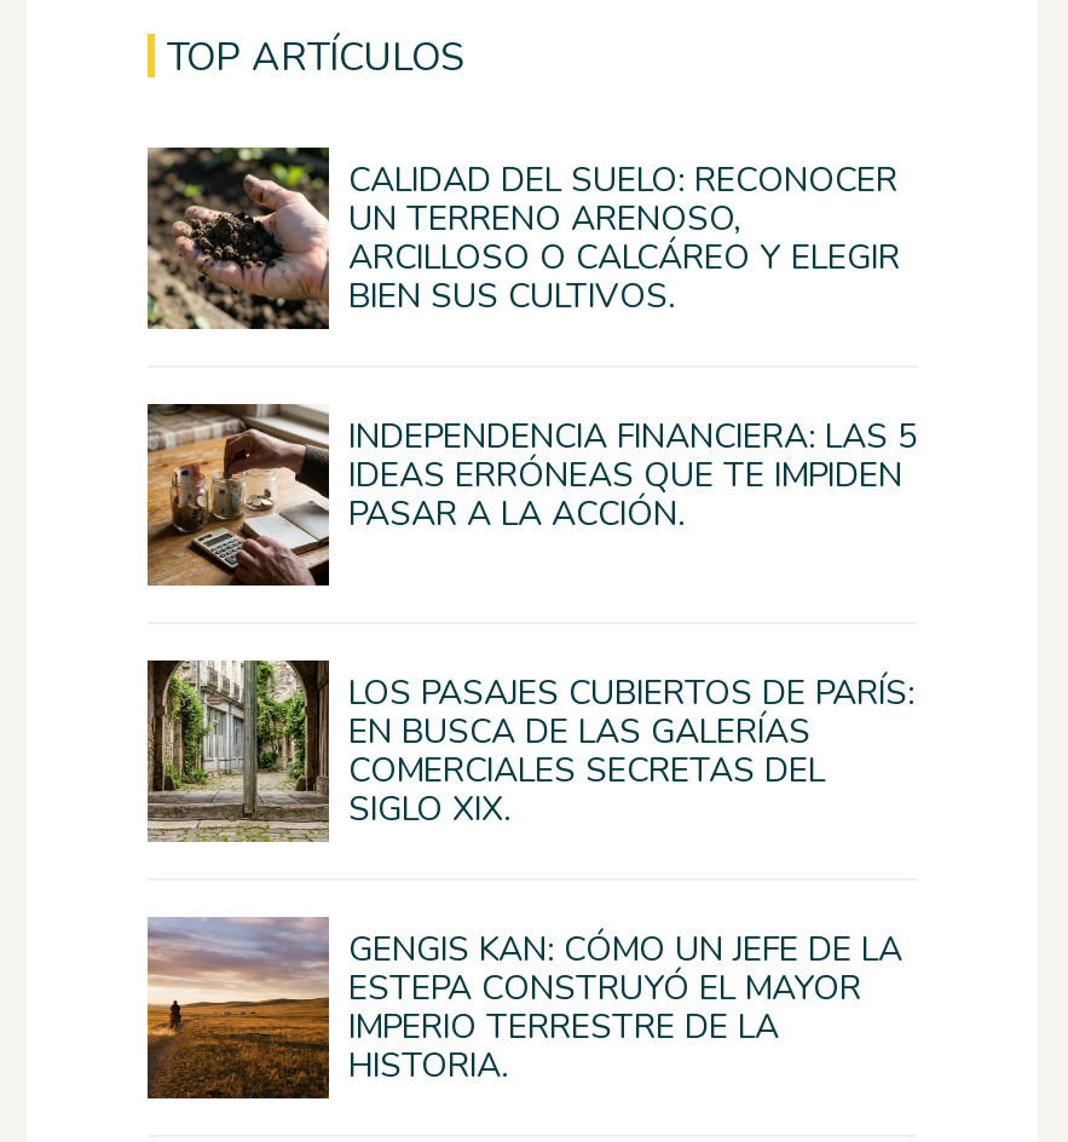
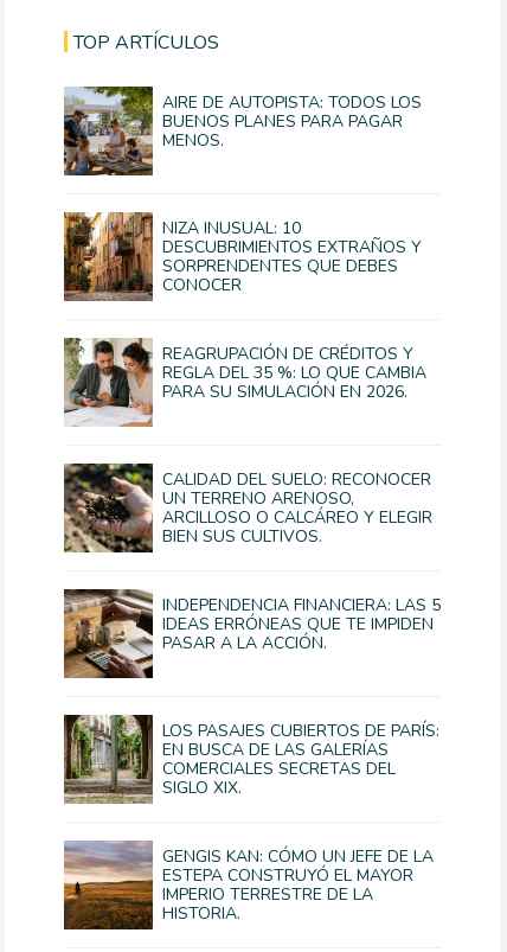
none -> [63,211,426,403] [image] | NIZA INUSUAL: 10 | DESCUBRIMIENTOS EXTRAÑOS Y | SORPRENDENTES QUE DEBES | CONOCER | REAGRUPACIÓN DE CRÉDITOS Y | REGLA DEL 35 %: LO QUE CAMBIA | PARA SU SIMULACIÓN EN 2026.
none -> [64,85,422,177] [image] | AIRE DE AUTOPISTA: TODOS LOS | BUENOS PLANES PARA PAGAR | MENOS.
none -> [64,337,153,427] [image]

